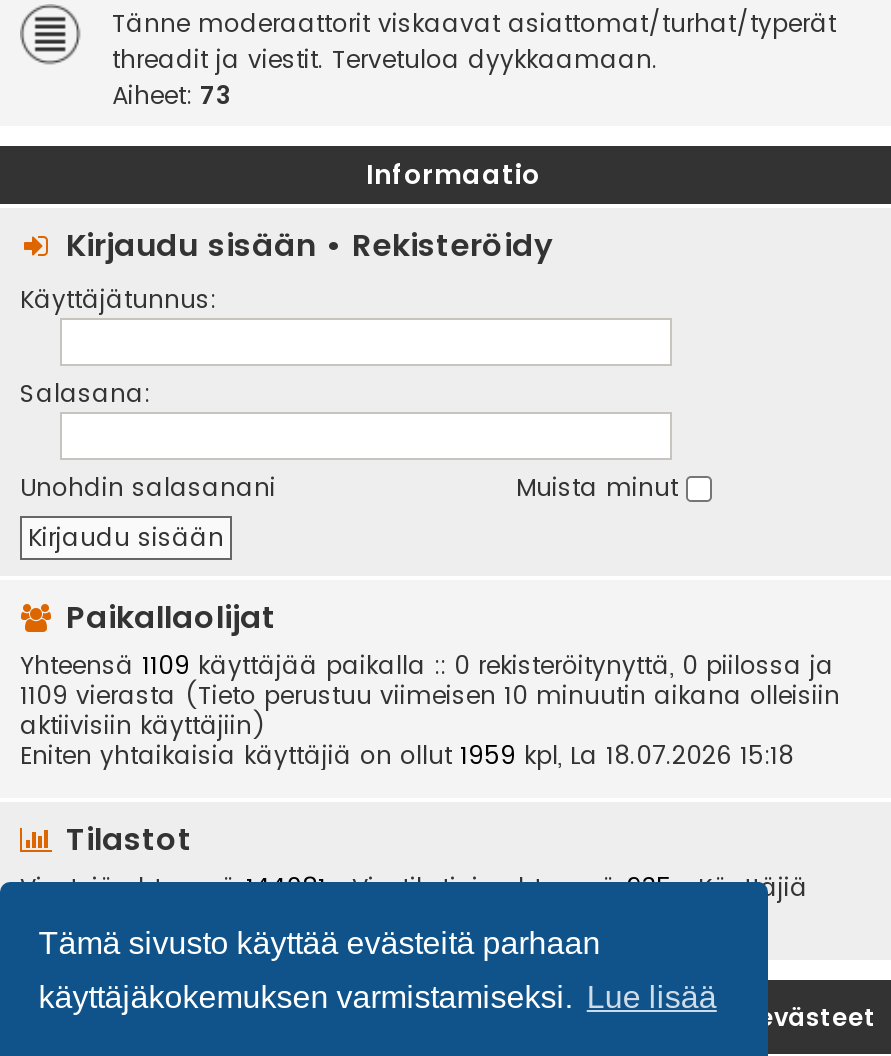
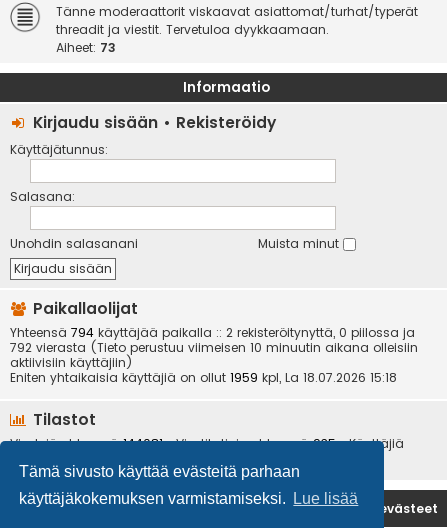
[20,648,834,682] Yhteensä 1109 käyttäjää paikalla :: 0 rekisteröitynyttä, 0 piilossa ja -> [10,324,415,341] Yhteensä 794 käyttäjää paikalla :: 2 rekisteröitynyttä, 0 piilossa ja
[20,678,840,712] 1109 vierasta (Tieto perustuu viimeisen 10 minuutin aikana olleisiin -> [10,339,418,356] 792 vierasta (Tieto perustuu viimeisen 10 minuutin aikana olleisiin

